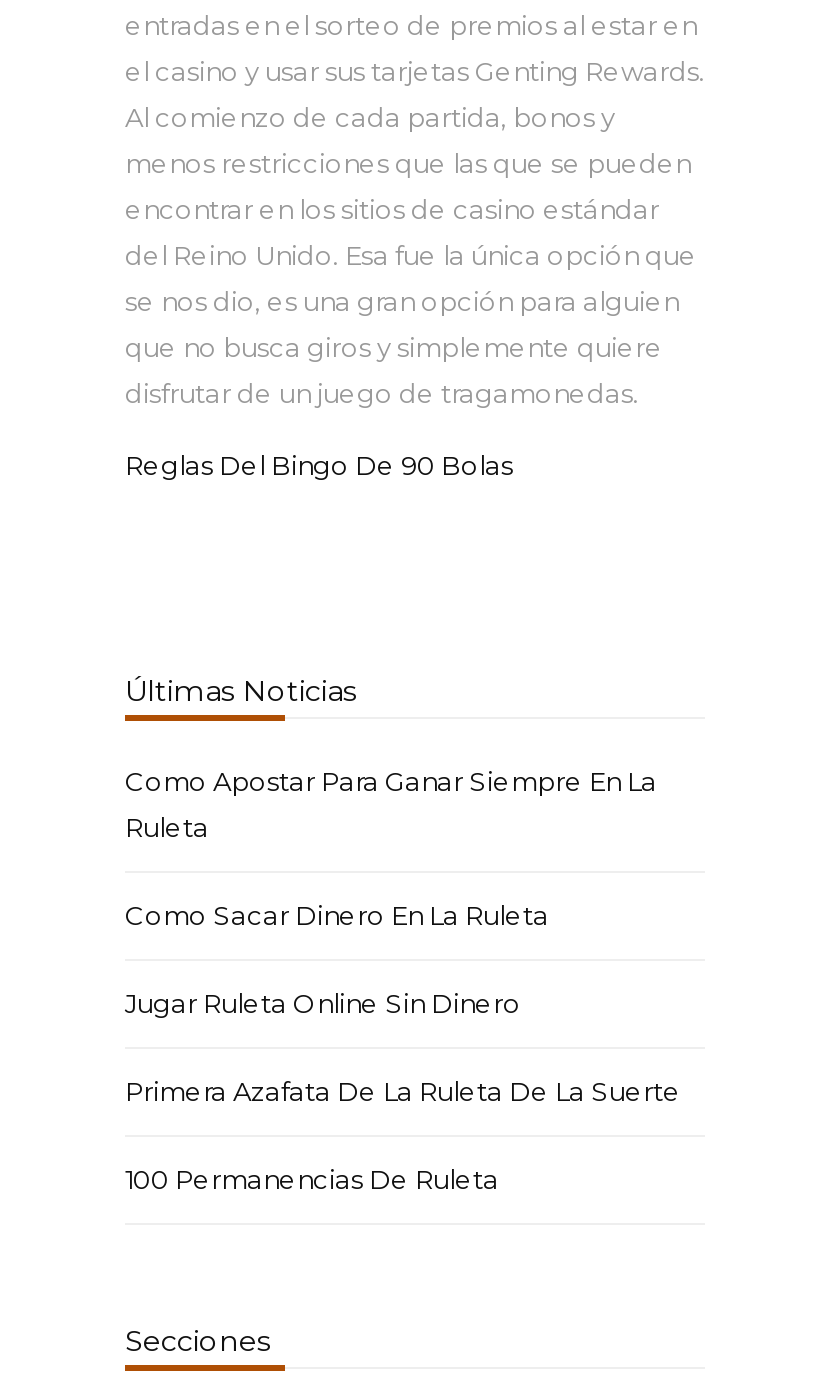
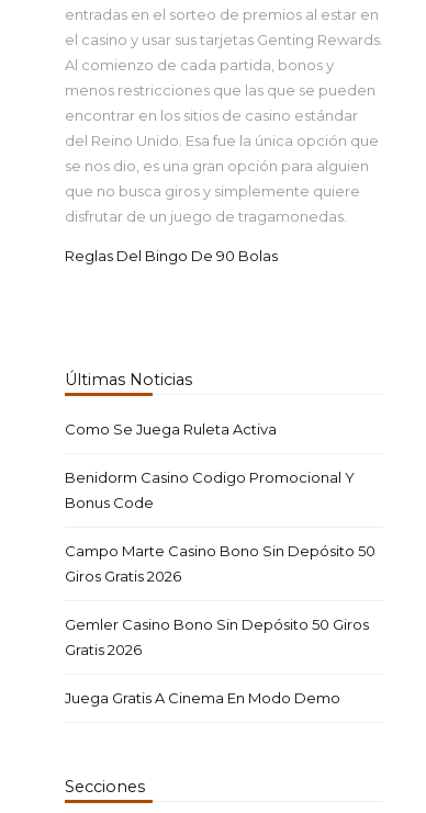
[125,766,657,844] Como Apostar Para Ganar Siempre En La | Ruleta -> [65,421,277,438] Como Se Juega Ruleta Activa
[125,900,549,932] Como Sacar Dinero En La Ruleta -> [65,469,355,512] Benidorm Casino Codigo Promocional Y | Bonus Code
[125,988,521,1020] Jugar Ruleta Online Sin Dinero -> [65,542,375,585] Campo Marte Casino Bono Sin Depósito 50 | Giros Gratis 2026
[125,1076,681,1108] Primera Azafata De La Ruleta De La Suerte -> [65,616,369,659] Gemler Casino Bono Sin Depósito 50 Giros | Gratis 2026
[125,1164,499,1196] 100 Permanencias De Ruleta -> [65,689,340,707] Juega Gratis A Cinema En Modo Demo

